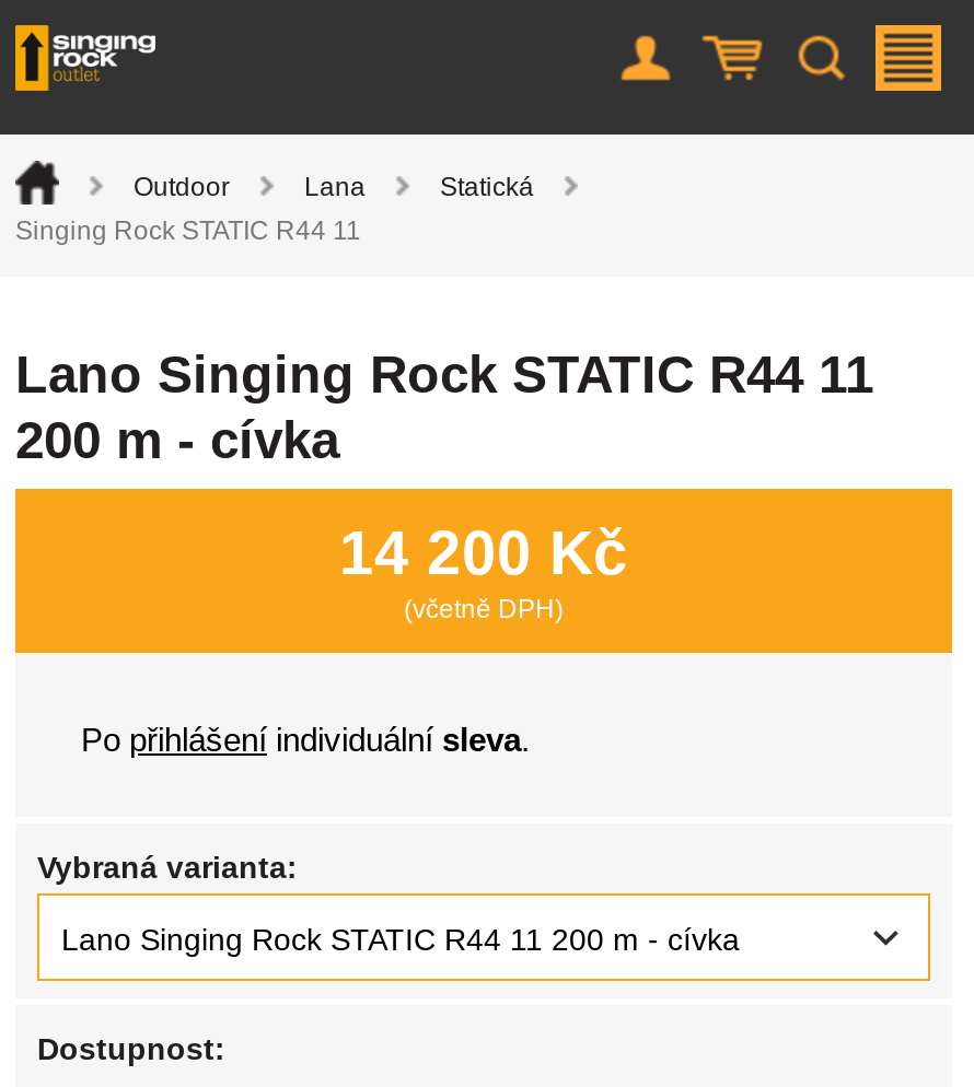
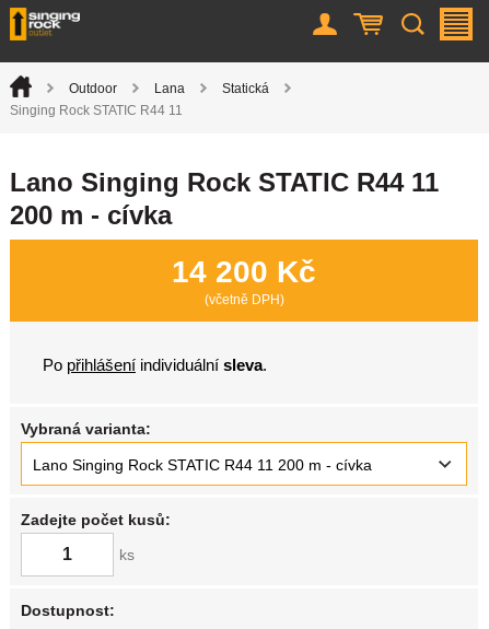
none -> [21,511,171,563] Zadejte počet kusů: | ks

